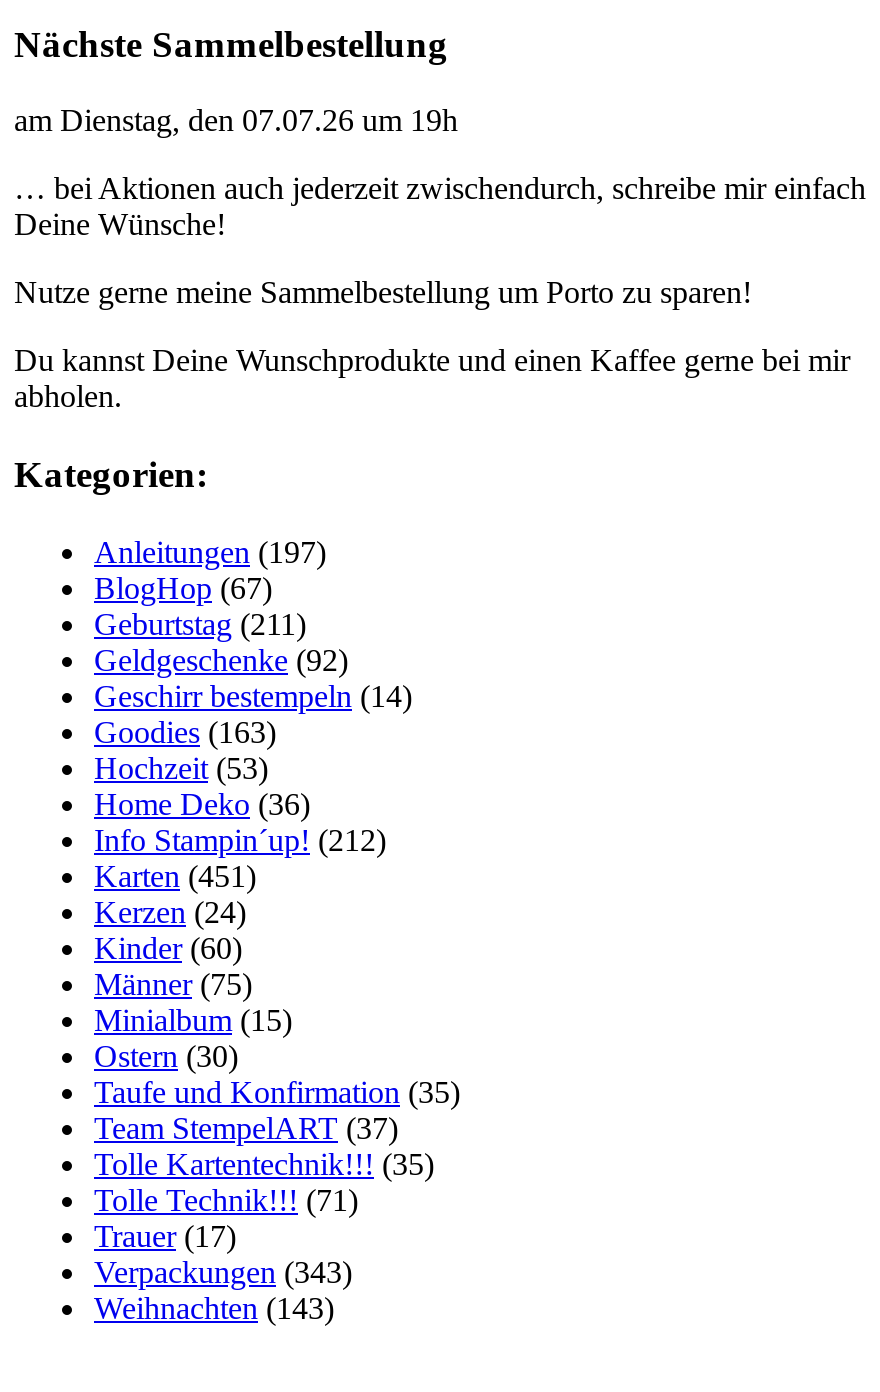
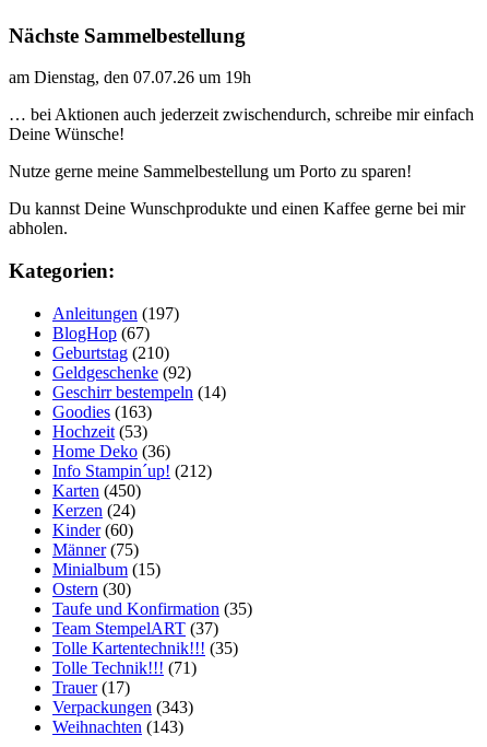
[94,607,306,641] Geburtstag (211) -> [52,343,169,362] Geburtstag (210)
[94,859,256,893] Karten (451) -> [52,481,141,500] Karten (450)

